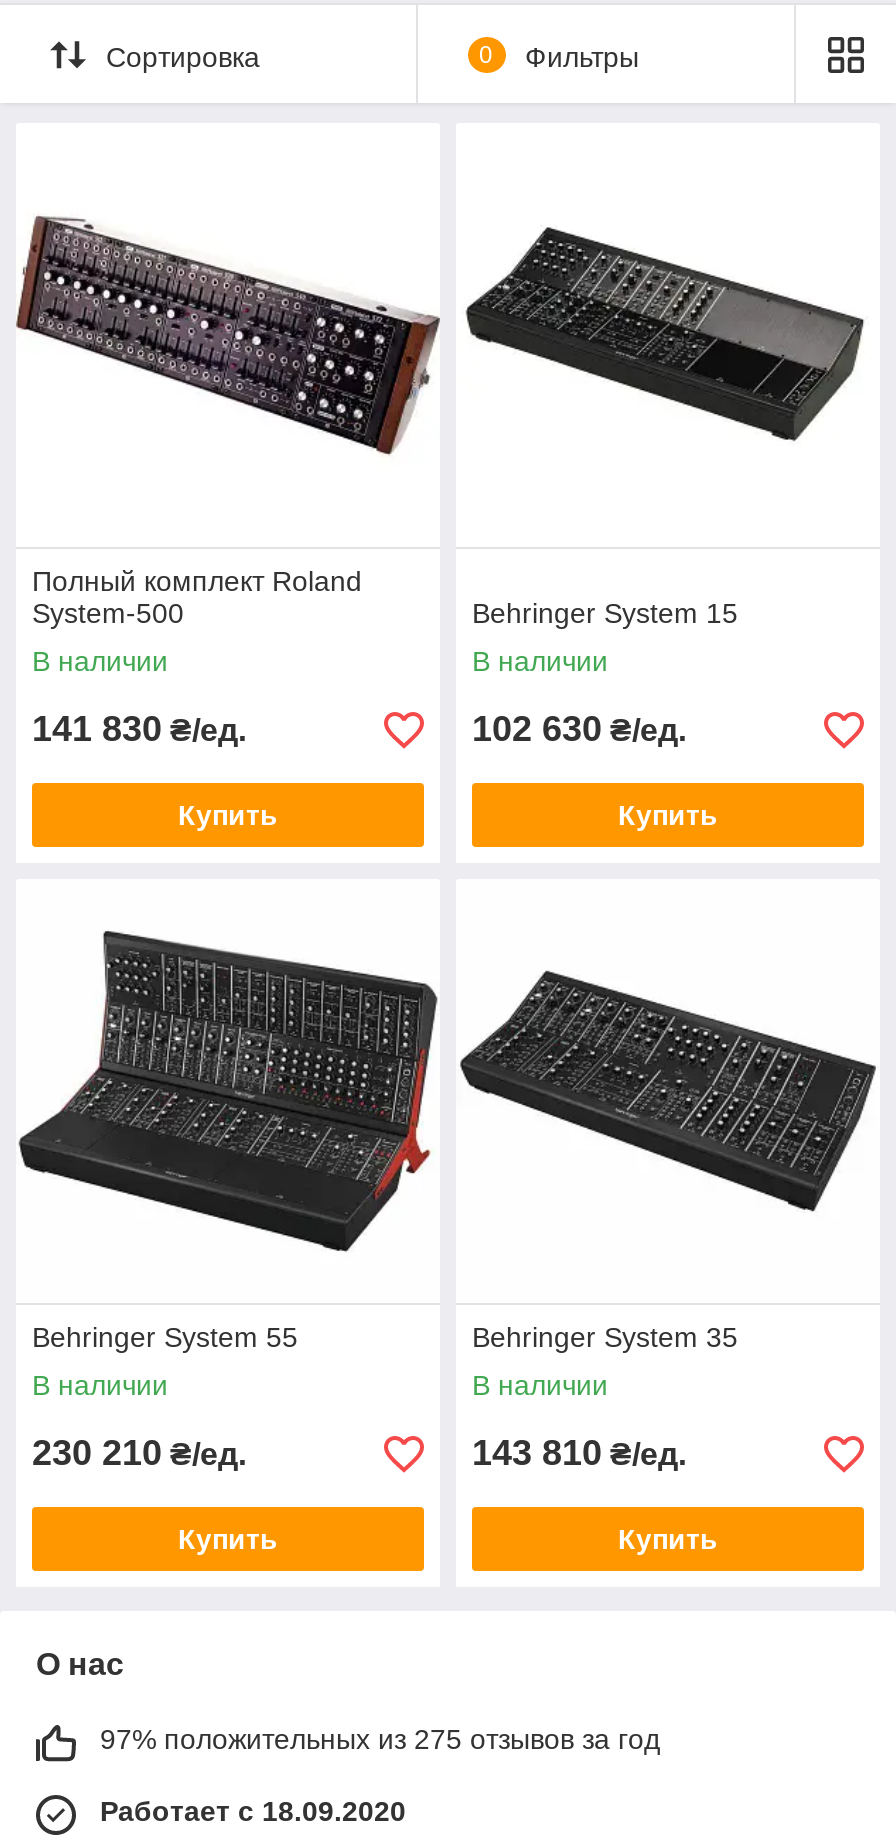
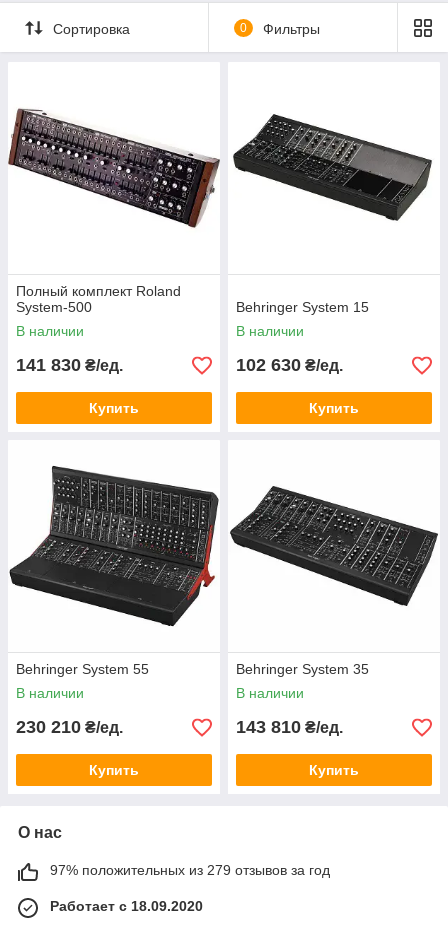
[100,1723,660,1755] 97% положительных из 275 отзывов за год -> [50,862,330,878] 97% положительных из 279 отзывов за год

